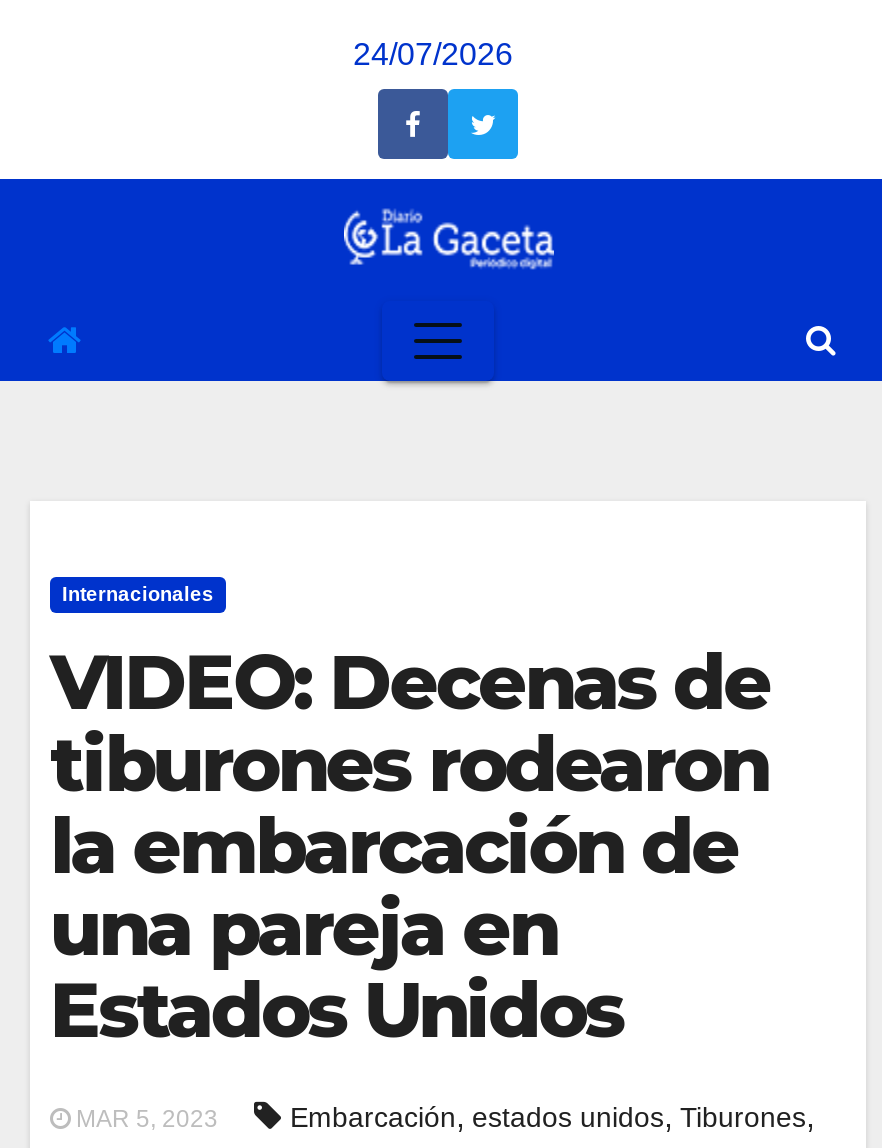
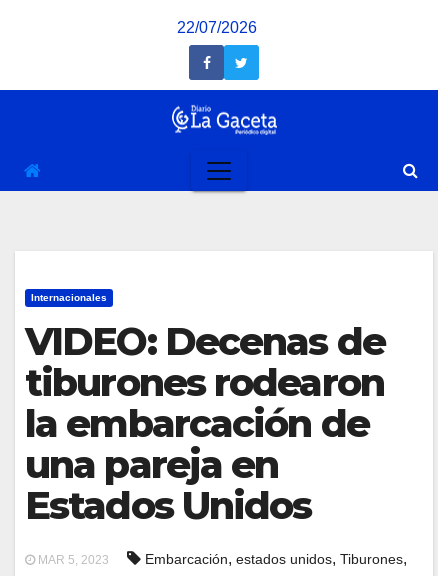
[353,37,513,71] 24/07/2026 -> [176,19,256,36] 22/07/2026

